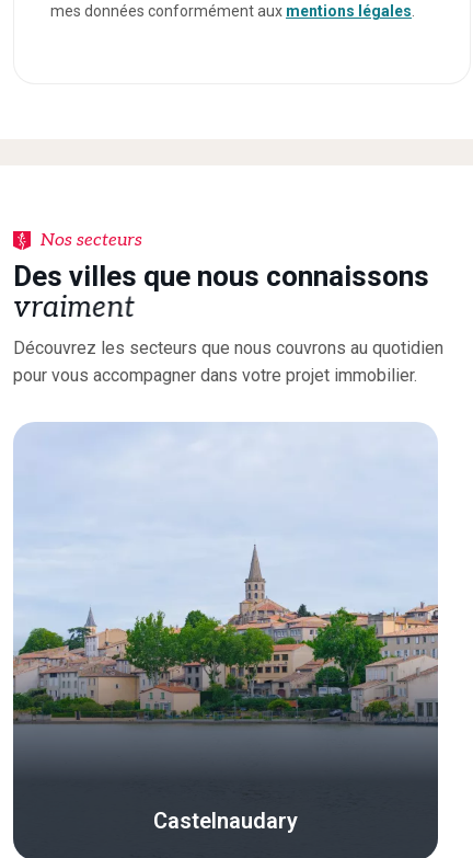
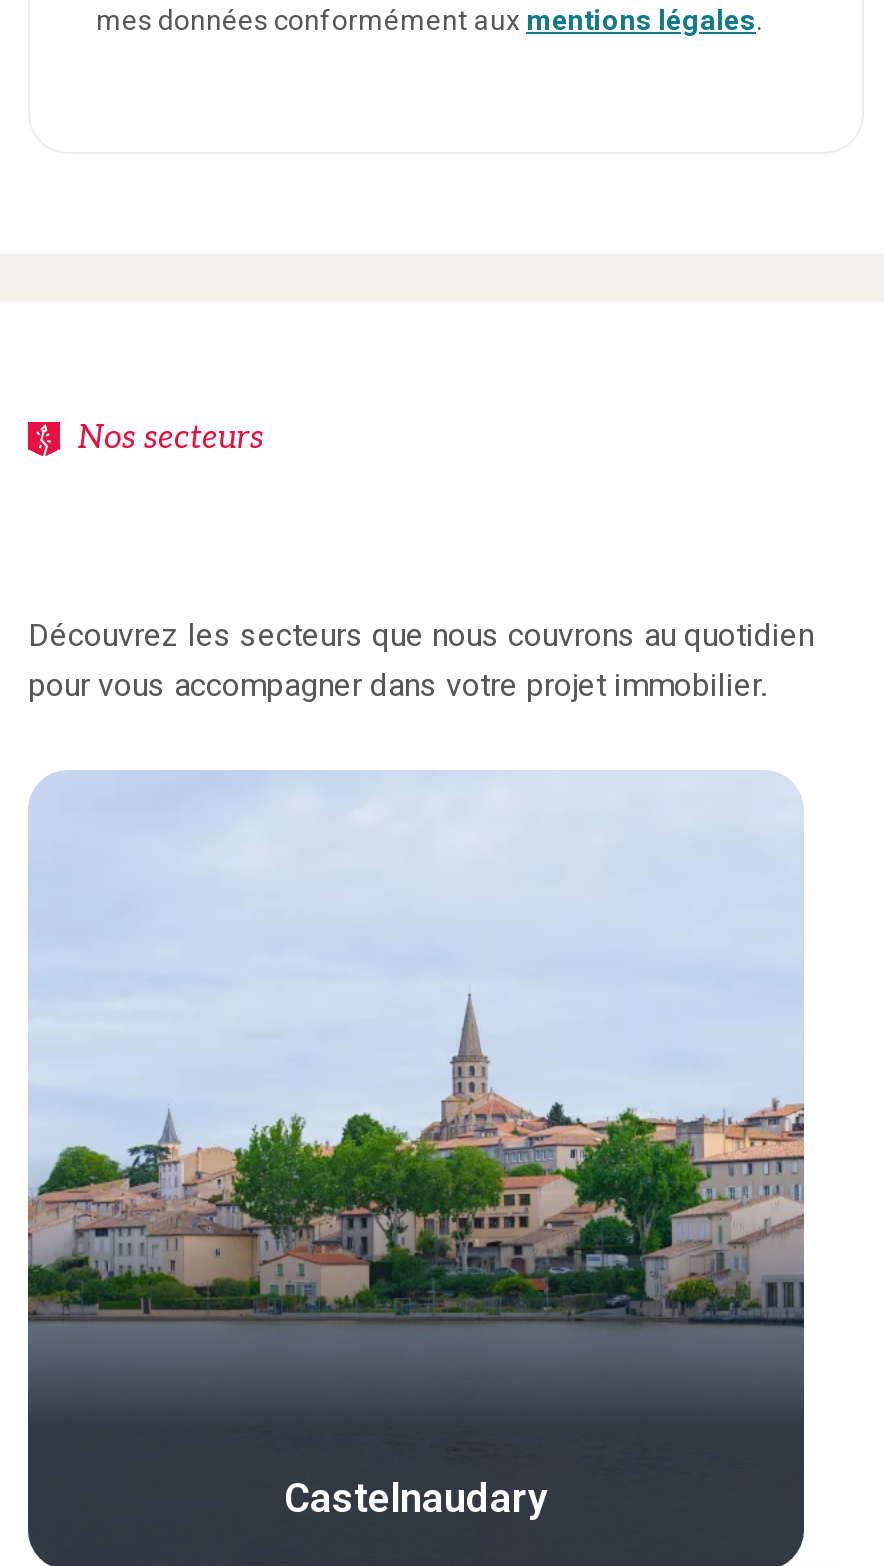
[13,260,429,325] Des villes que nous connaissons | vraiment -> none

